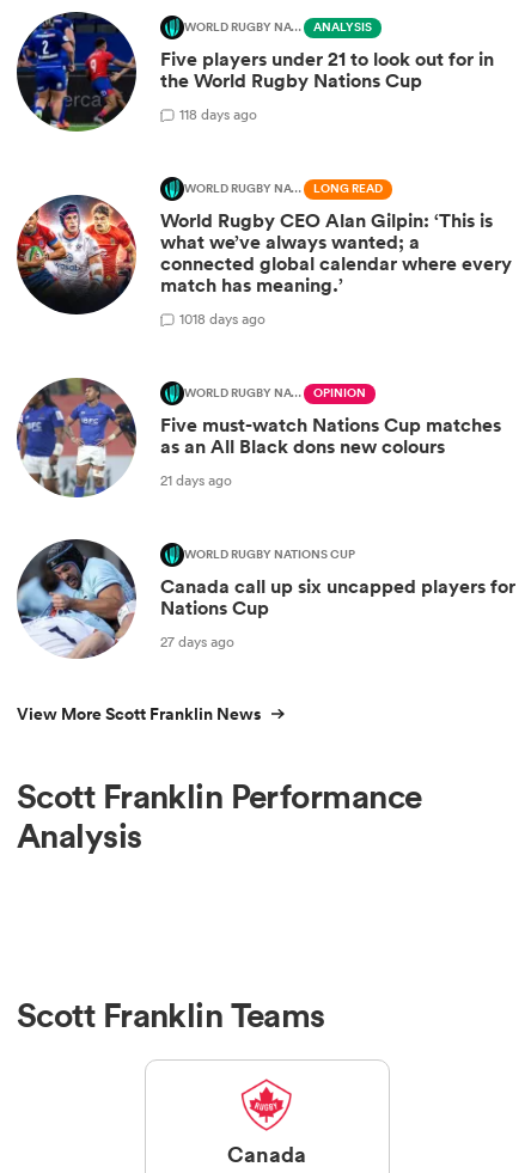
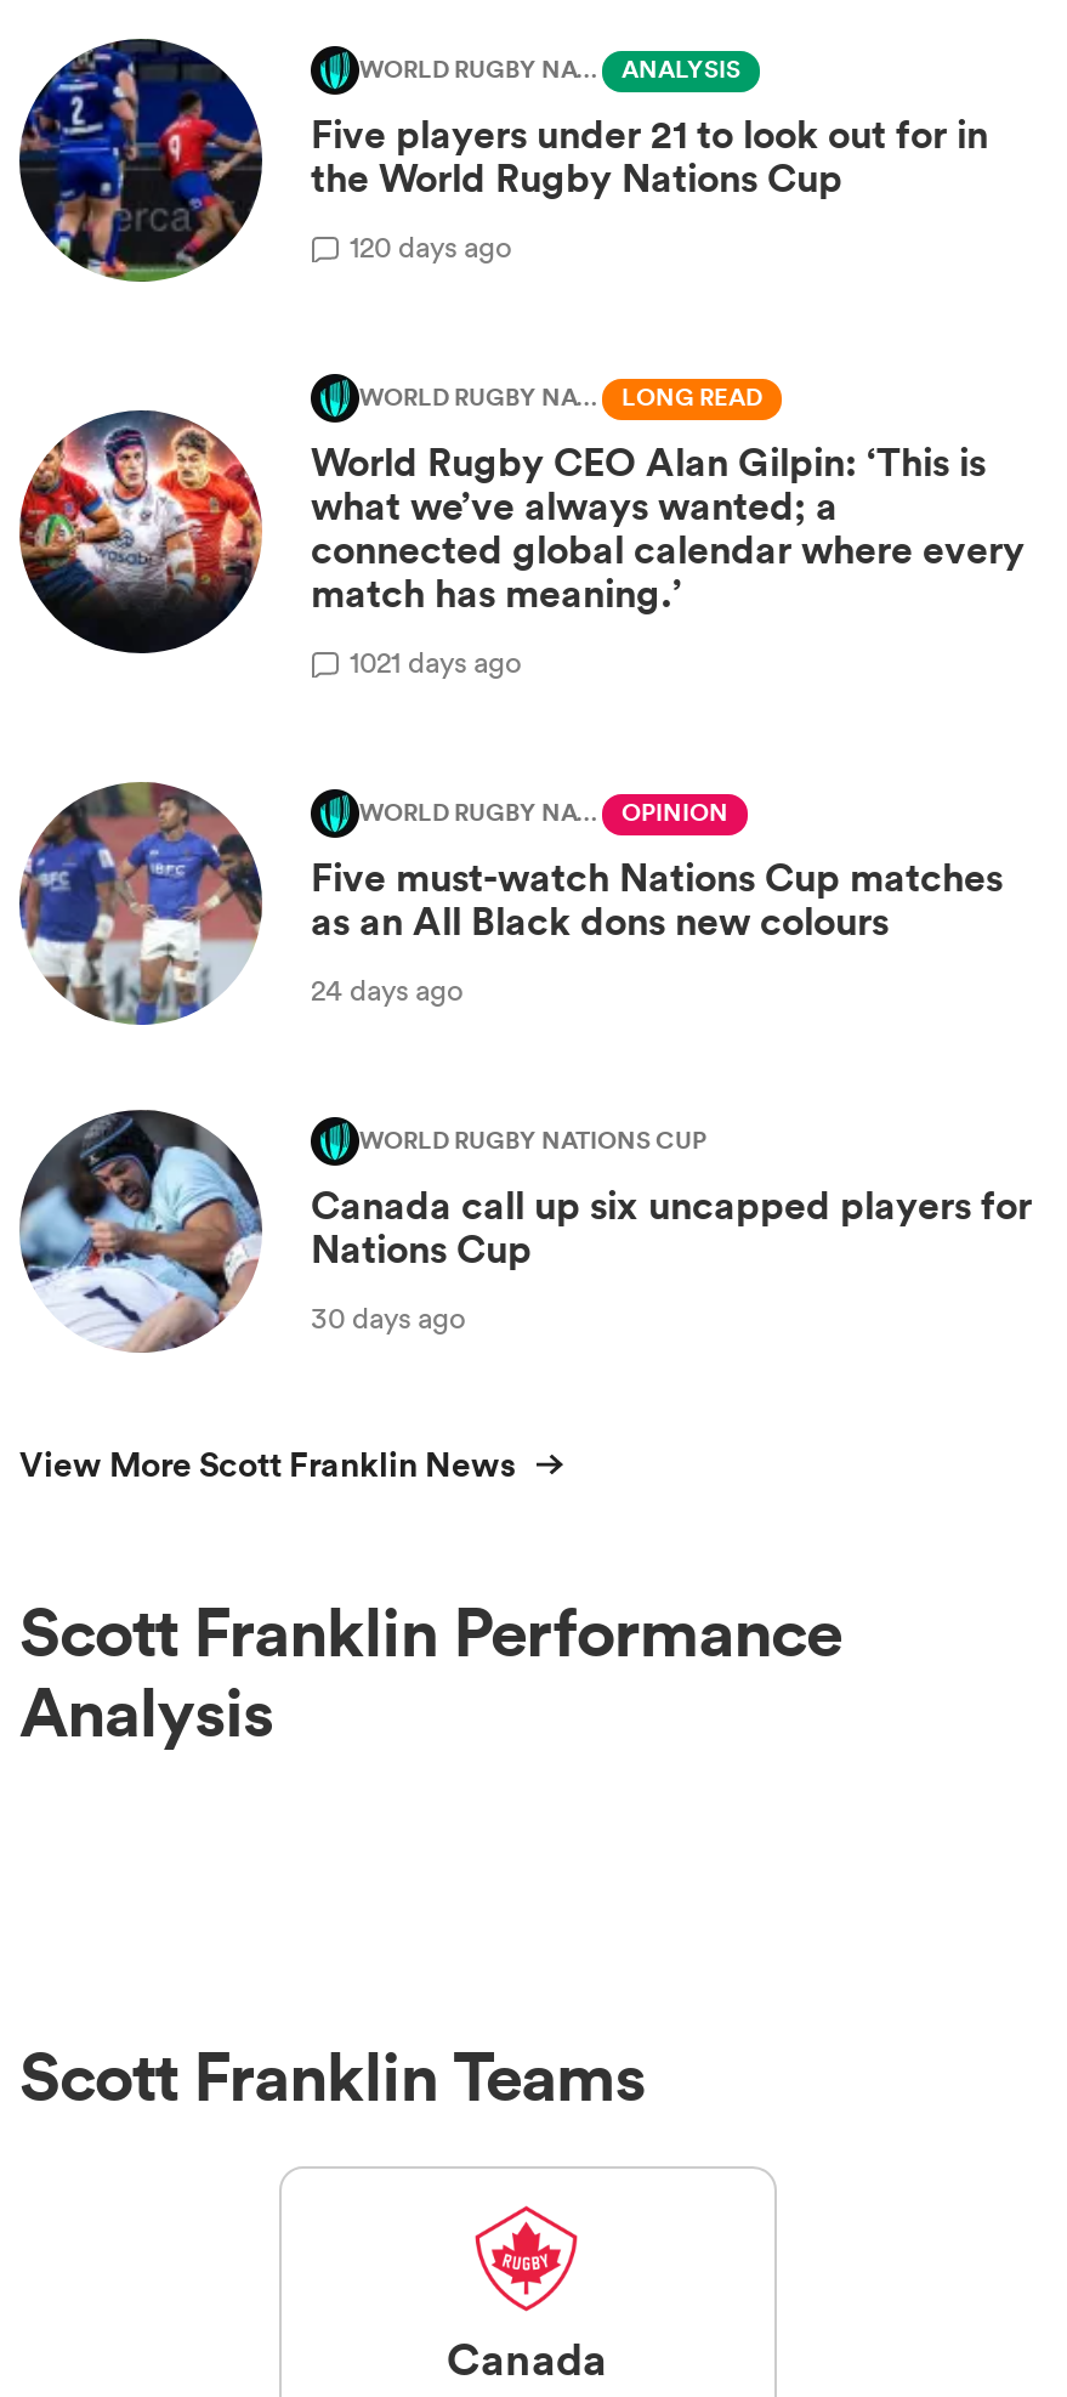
[179,104,257,124] 118 days ago -> [350,225,512,266] 120 days ago
[179,308,265,328] 1018 days ago -> [350,640,522,681] 1021 days ago
[160,469,232,490] 21 days ago -> [311,968,464,1009] 24 days ago
[160,631,234,651] 27 days ago -> [311,1296,466,1337] 30 days ago

